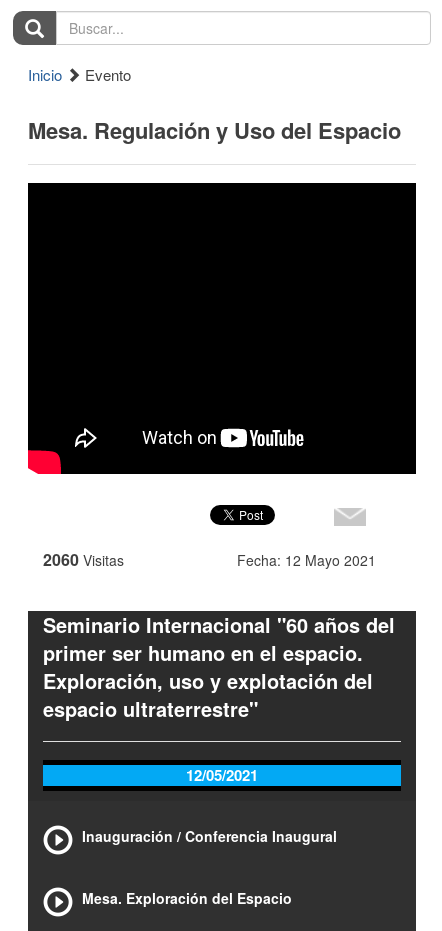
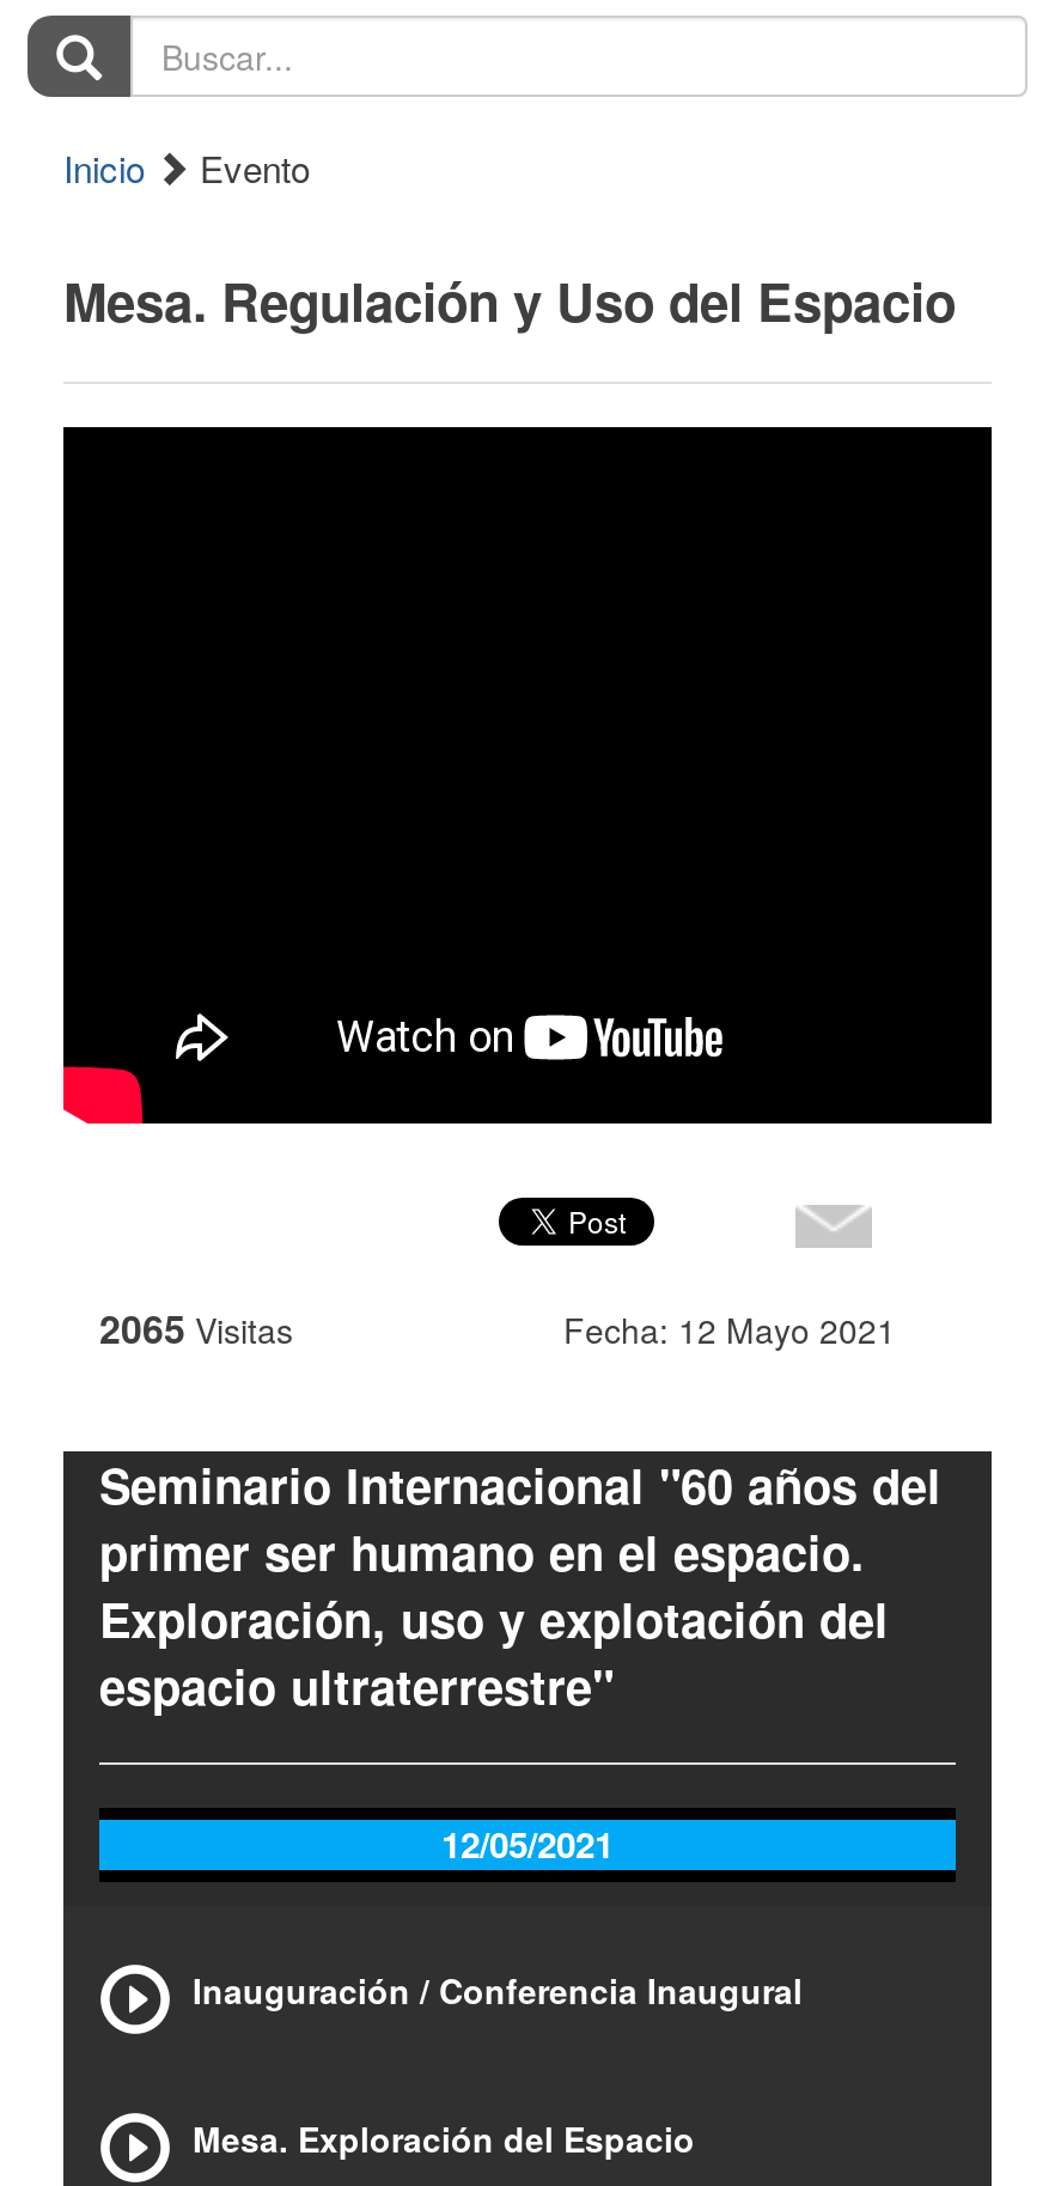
[43,548,124,571] 2060 Visitas -> [99,1301,293,1356] 2065 Visitas

